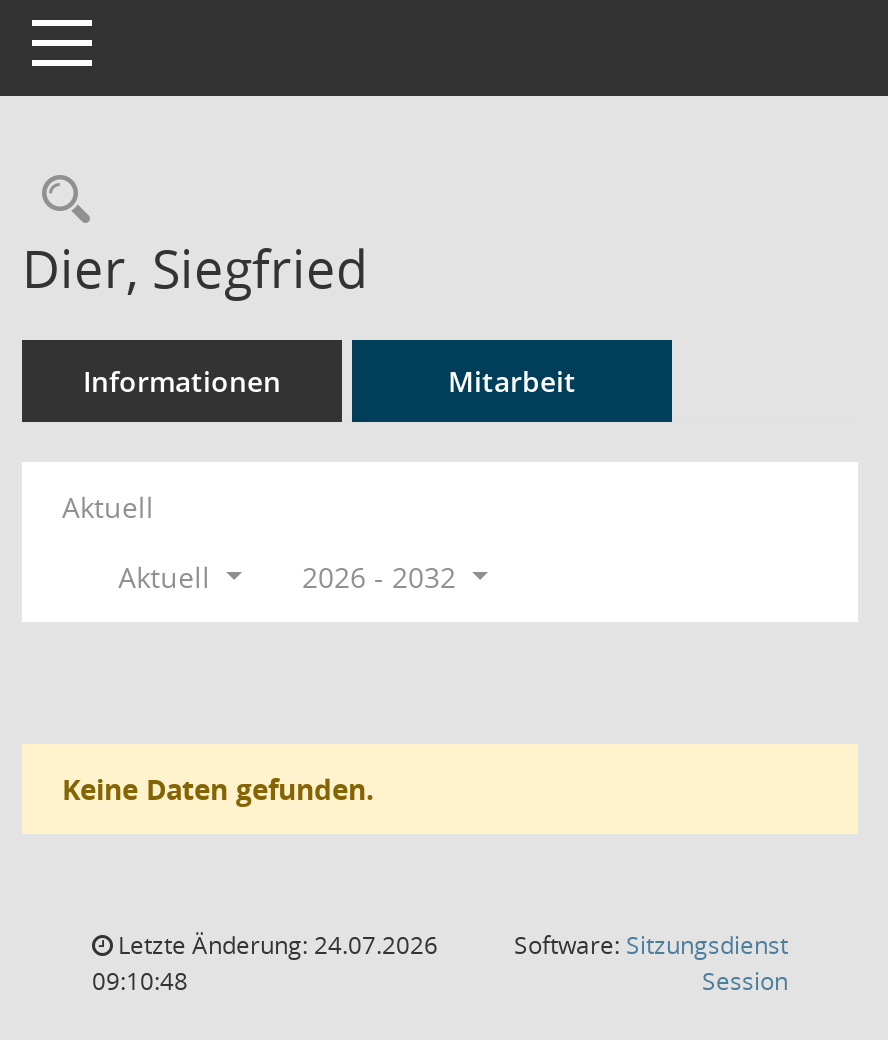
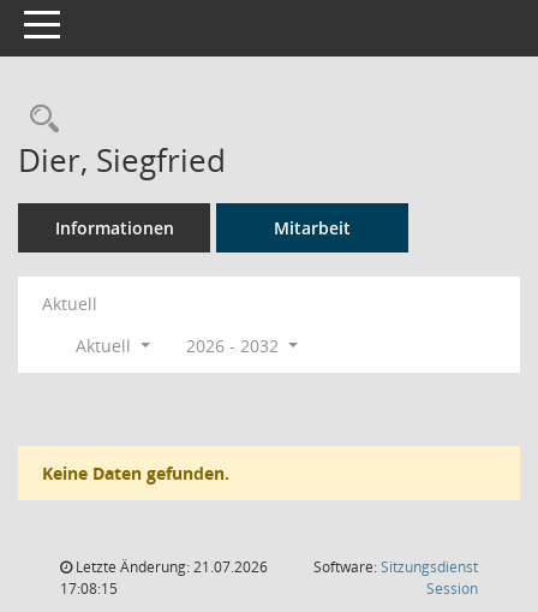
[112,928,438,962] Letzte Änderung: 24.07.2026 -> [72,557,268,577] Letzte Änderung: 21.07.2026
[92,964,188,998] 09:10:48 -> [60,578,118,599] 17:08:15

